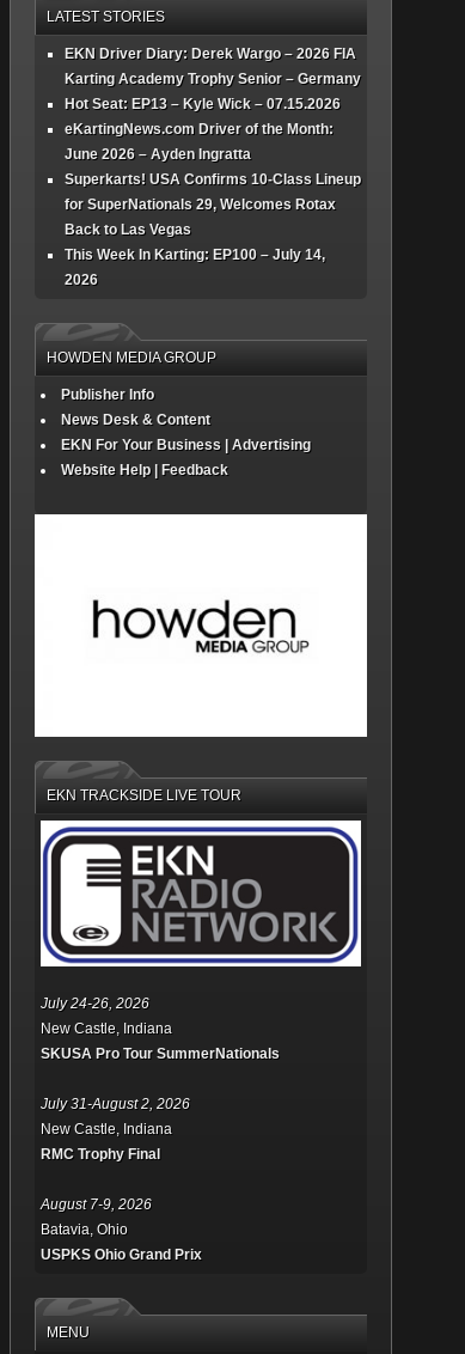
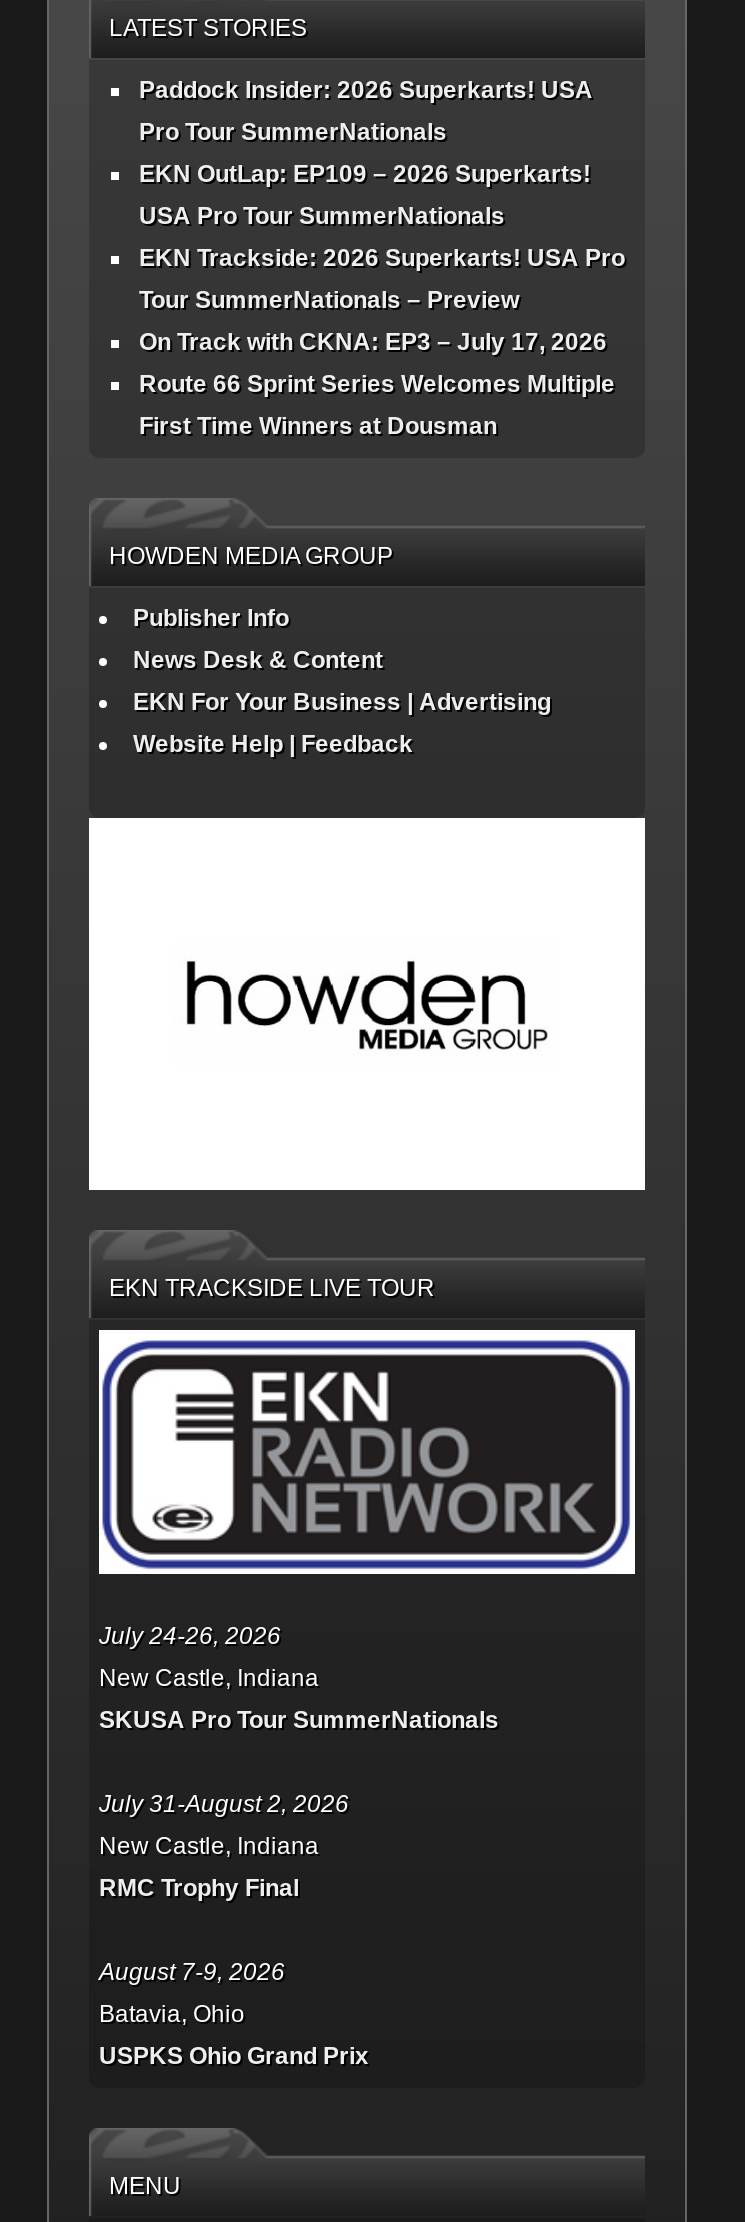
[65,46,361,289] EKN Driver Diary: Derek Wargo – 2026 FIA | Karting Academy Trophy Senior – Germany | Hot Seat: EP13 – Kyle Wick – 07.15.2026 | eKartingNews.com Driver of the Month: | June 2026 – Ayden Ingratta | Superkarts! USA Confirms 10-Class Lineup | for SuperNationals 29, Welcomes Rotax | Back to Las Vegas | This Week In Karting: EP100 – July 14, | 2026 -> [139,77,625,441] Paddock Insider: 2026 Superkarts! USA | Pro Tour SummerNationals | EKN OutLap: EP109 – 2026 Superkarts! | USA Pro Tour SummerNationals | EKN Trackside: 2026 Superkarts! USA Pro | Tour SummerNationals – Preview | On Track with CKNA: EP3 – July 17, 2026 | Route 66 Sprint Series Welcomes Multiple | First Time Winners at Dousman

